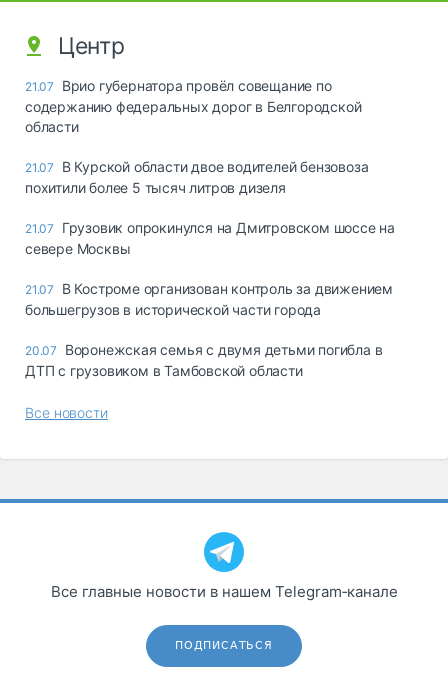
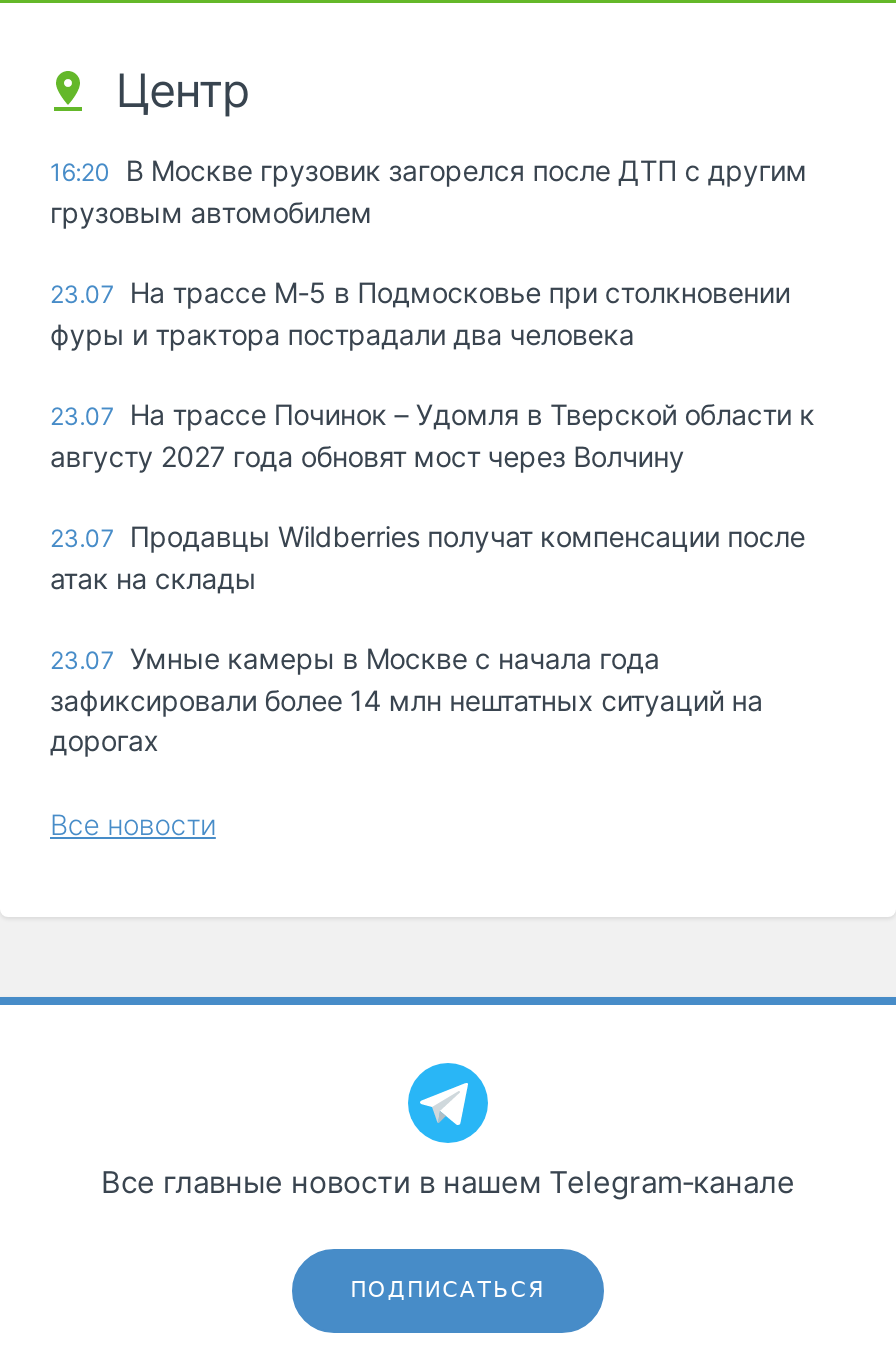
[25,77,361,135] 21.07 Врио губернатора провёл совещание по | содержанию федеральных дорог в Белгородской | области -> [50,153,807,229] 16:20 В Москве грузовик загорелся после ДТП с другим | грузовым автомобилем
[25,158,368,196] 21.07 В Курской области двое водителей бензовоза | похитили более 5 тысяч литров дизеля -> [50,275,790,351] 23.07 На трассе М-5 в Подмосковье при столкновении | фуры и трактора пострадали два человека
[25,219,395,257] 21.07 Грузовик опрокинулся на Дмитровском шоссе на | севере Москвы -> [50,397,815,473] 23.07 На трассе Починок – Удомля в Тверской области к | августу 2027 года обновят мост через Волчину
[25,280,393,318] 21.07 В Костроме организован контроль за движением | большегрузов в исторической части города -> [50,519,805,595] 23.07 Продавцы Wildberries получат компенсации после | атак на склады
[25,341,382,379] 20.07 Воронежская семья с двумя детьми погибла в | ДТП с грузовиком в Тамбовской области -> [50,641,763,757] 23.07 Умные камеры в Москве с начала года | зафиксировали более 14 млн нештатных ситуаций на | дорогах

